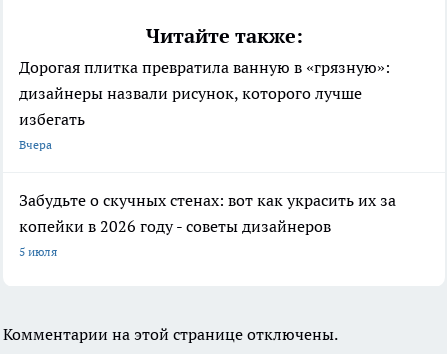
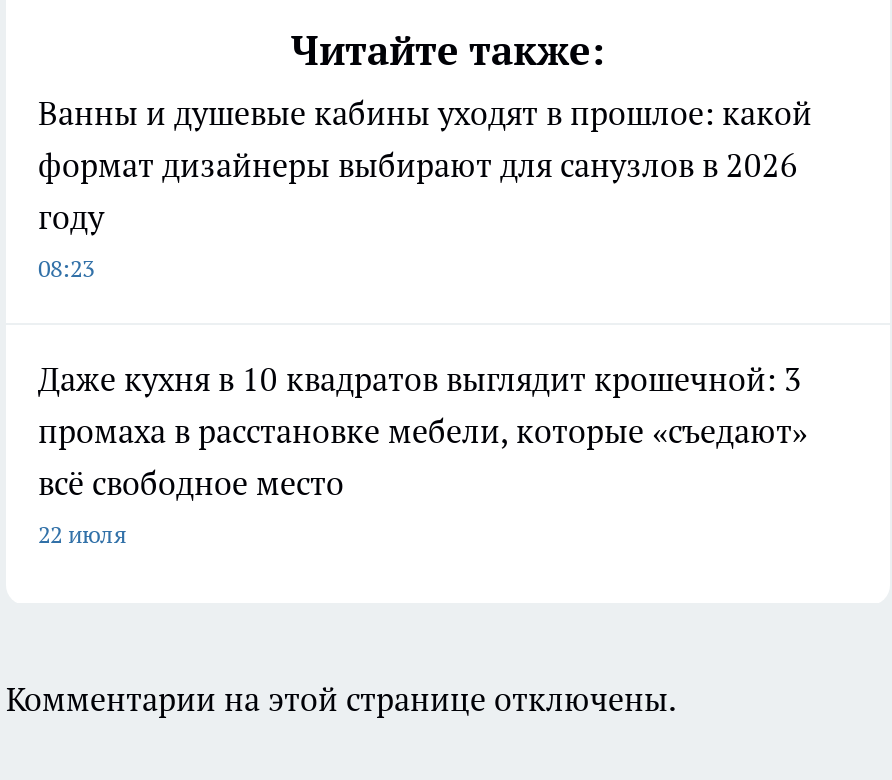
[19,57,390,152] Дорогая плитка превратила ванную в «грязную»: | дизайнеры назвали рисунок, которого лучше | избегать | Вчера -> [38,93,812,283] Ванны и душевые кабины уходят в прошлое: какой | формат дизайнеры выбирают для санузлов в 2026 | году | 08:23
[19,190,396,259] Забудьте о скучных стенах: вот как украсить их за | копейки в 2026 году - советы дизайнеров | 5 июля -> [38,359,808,549] Даже кухня в 10 квадратов выглядит крошечной: 3 | промаха в расстановке мебели, которые «съедают» | всё свободное место | 22 июля

